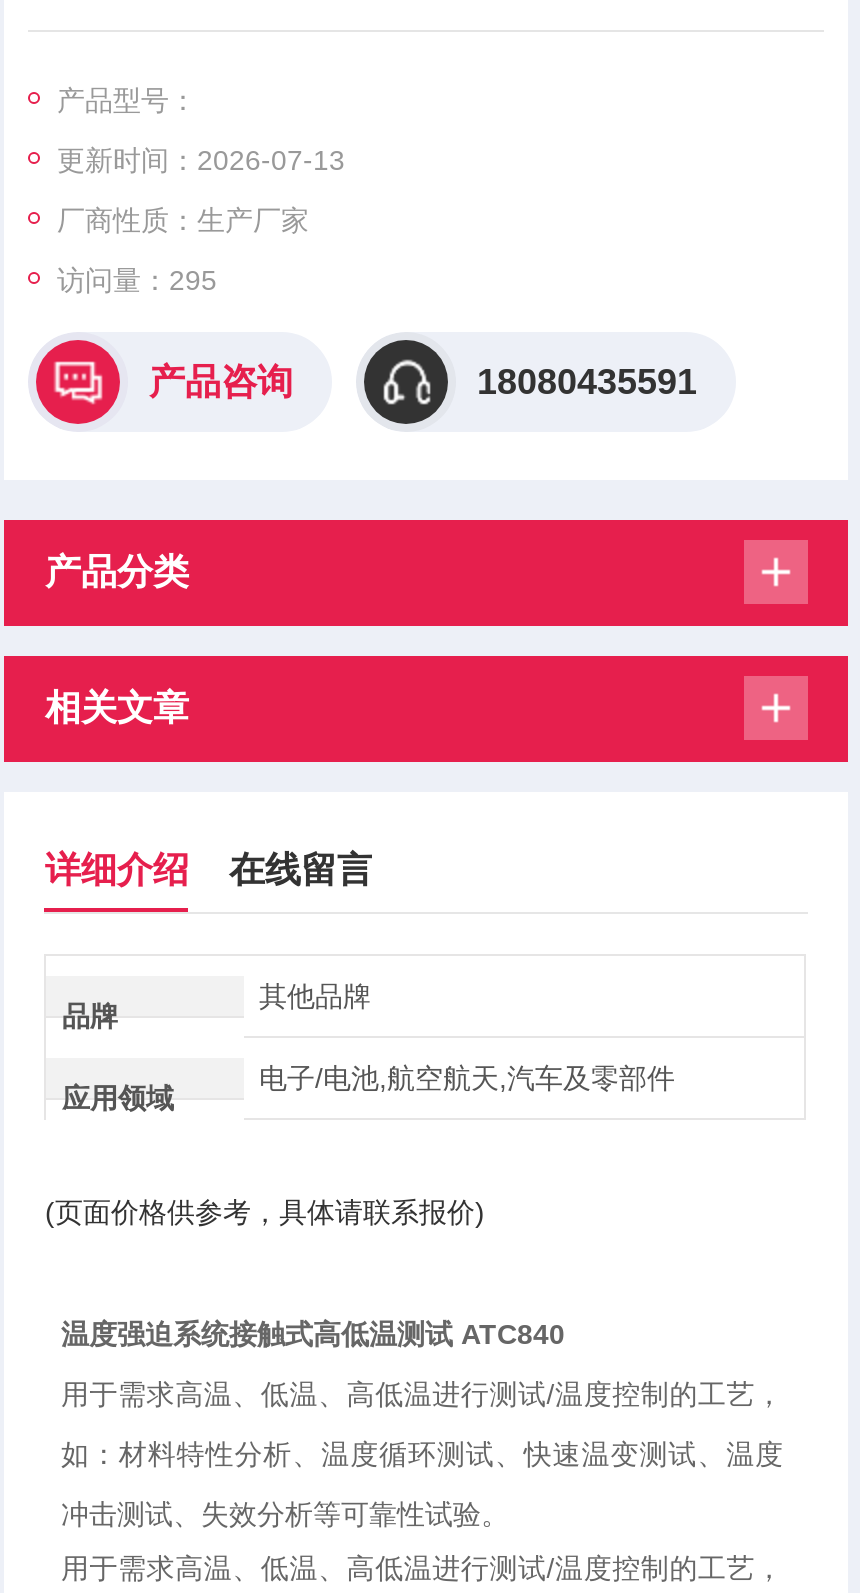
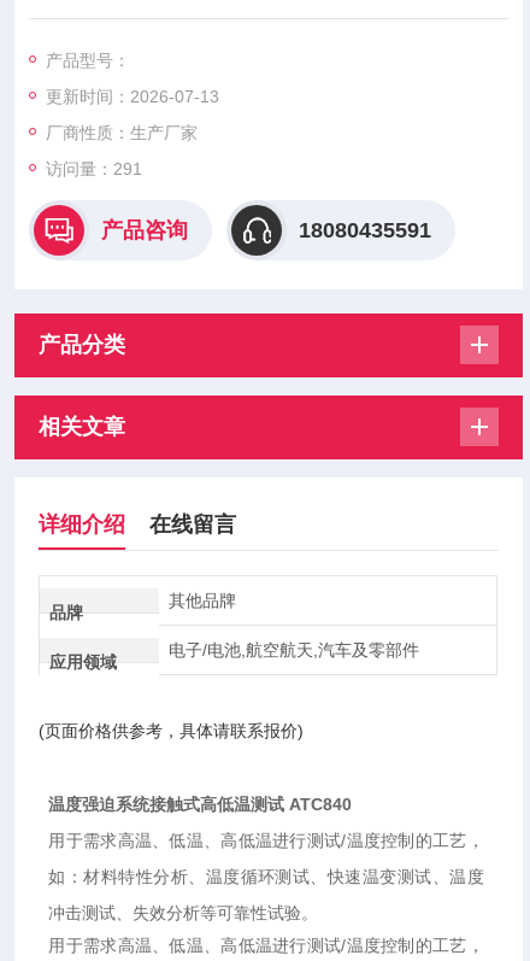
[57,264,217,296] 访问量：295 -> [46,159,143,178] 访问量：291

